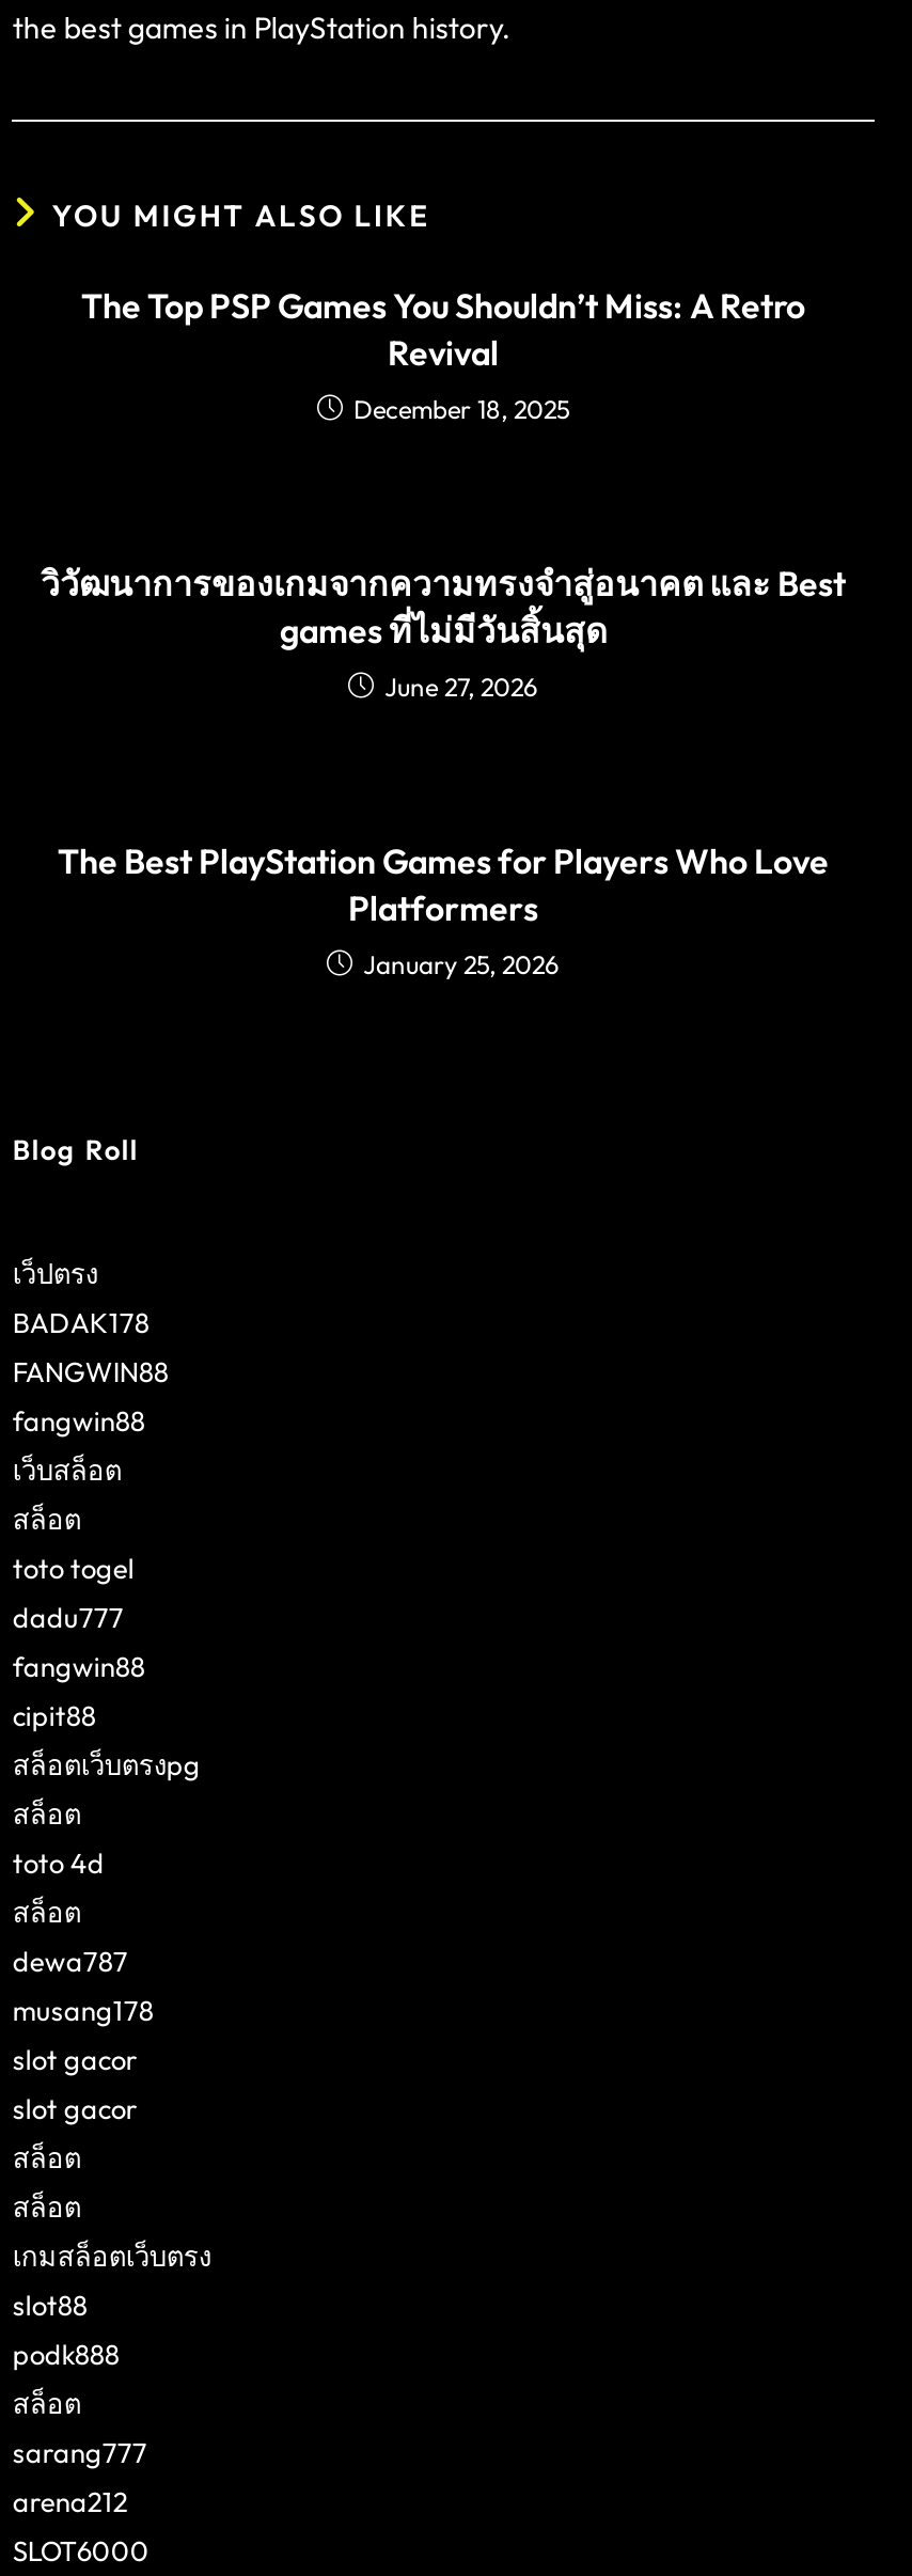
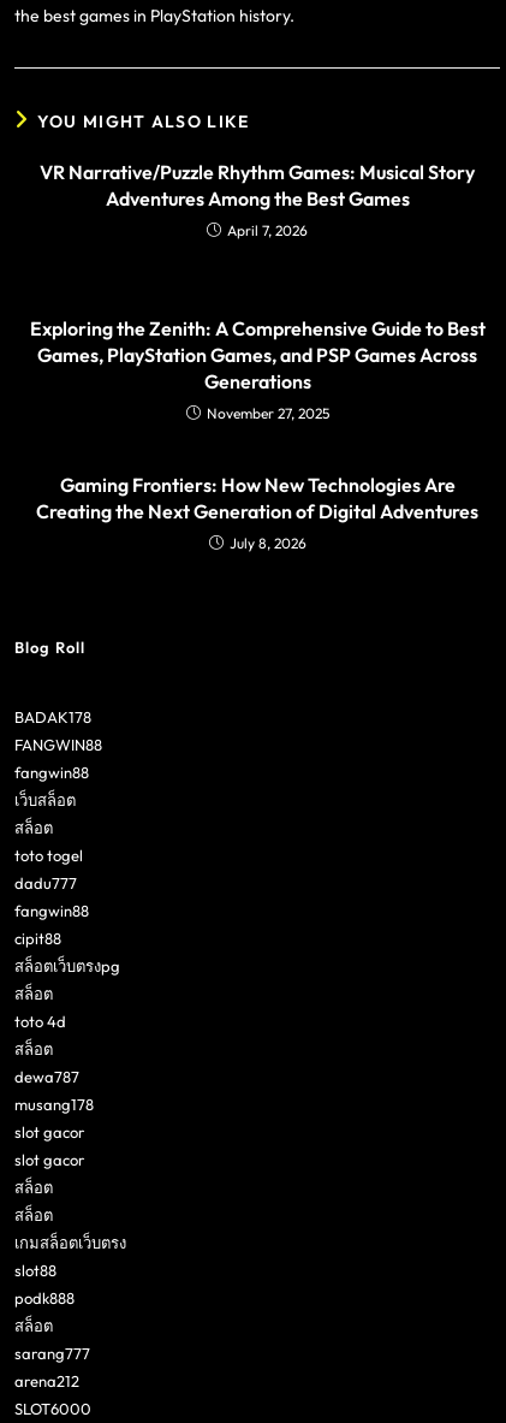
[81,284,805,425] The Top PSP Games You Shouldn’t Miss: A Retro | Revival | December 18, 2025 -> [40,160,475,239] VR Narrative/Puzzle Rhythm Games: Musical Story | Adventures Among the Best Games | April 7, 2026
[41,561,846,702] วิวัฒนาการของเกมจากความทรงจำสู่อนาคต และ Best | games ที่ไม่มีวันสิ้นสุด | June 27, 2026 -> [29,316,485,422] Exploring the Zenith: A Comprehensive Guide to Best | Games, PlayStation Games, and PSP Games Across | Generations | November 27, 2025
[58,839,829,980] The Best PlayStation Games for Players Who Love | Platformers | January 25, 2026 -> [36,472,478,552] Gaming Frontiers: How New Technologies Are | Creating the Next Generation of Digital Adventures | July 8, 2026
[13,1256,98,1290] เว็ปตรง -> none

